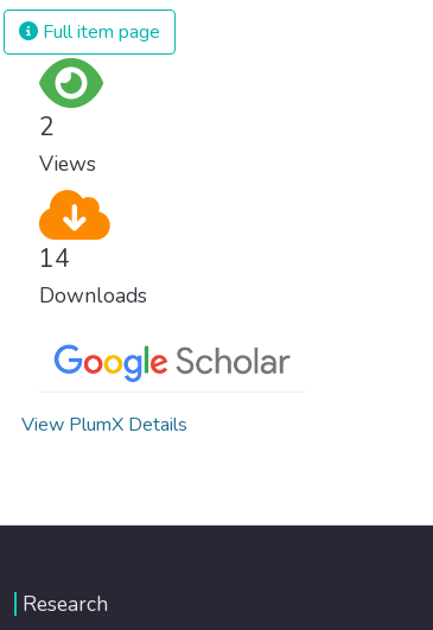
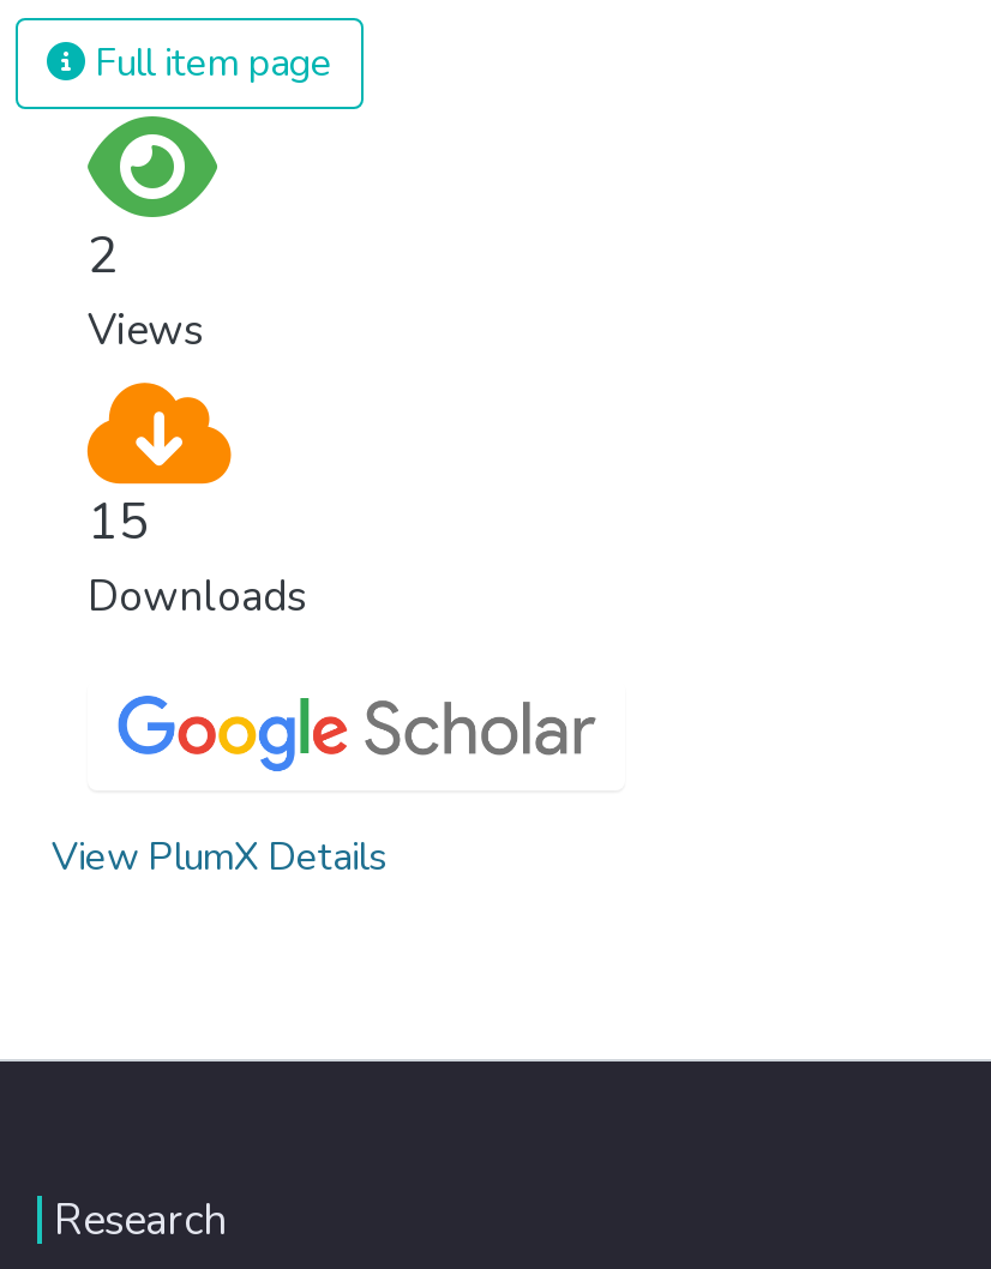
[39,242,70,275] 14 -> [88,488,150,555] 15

